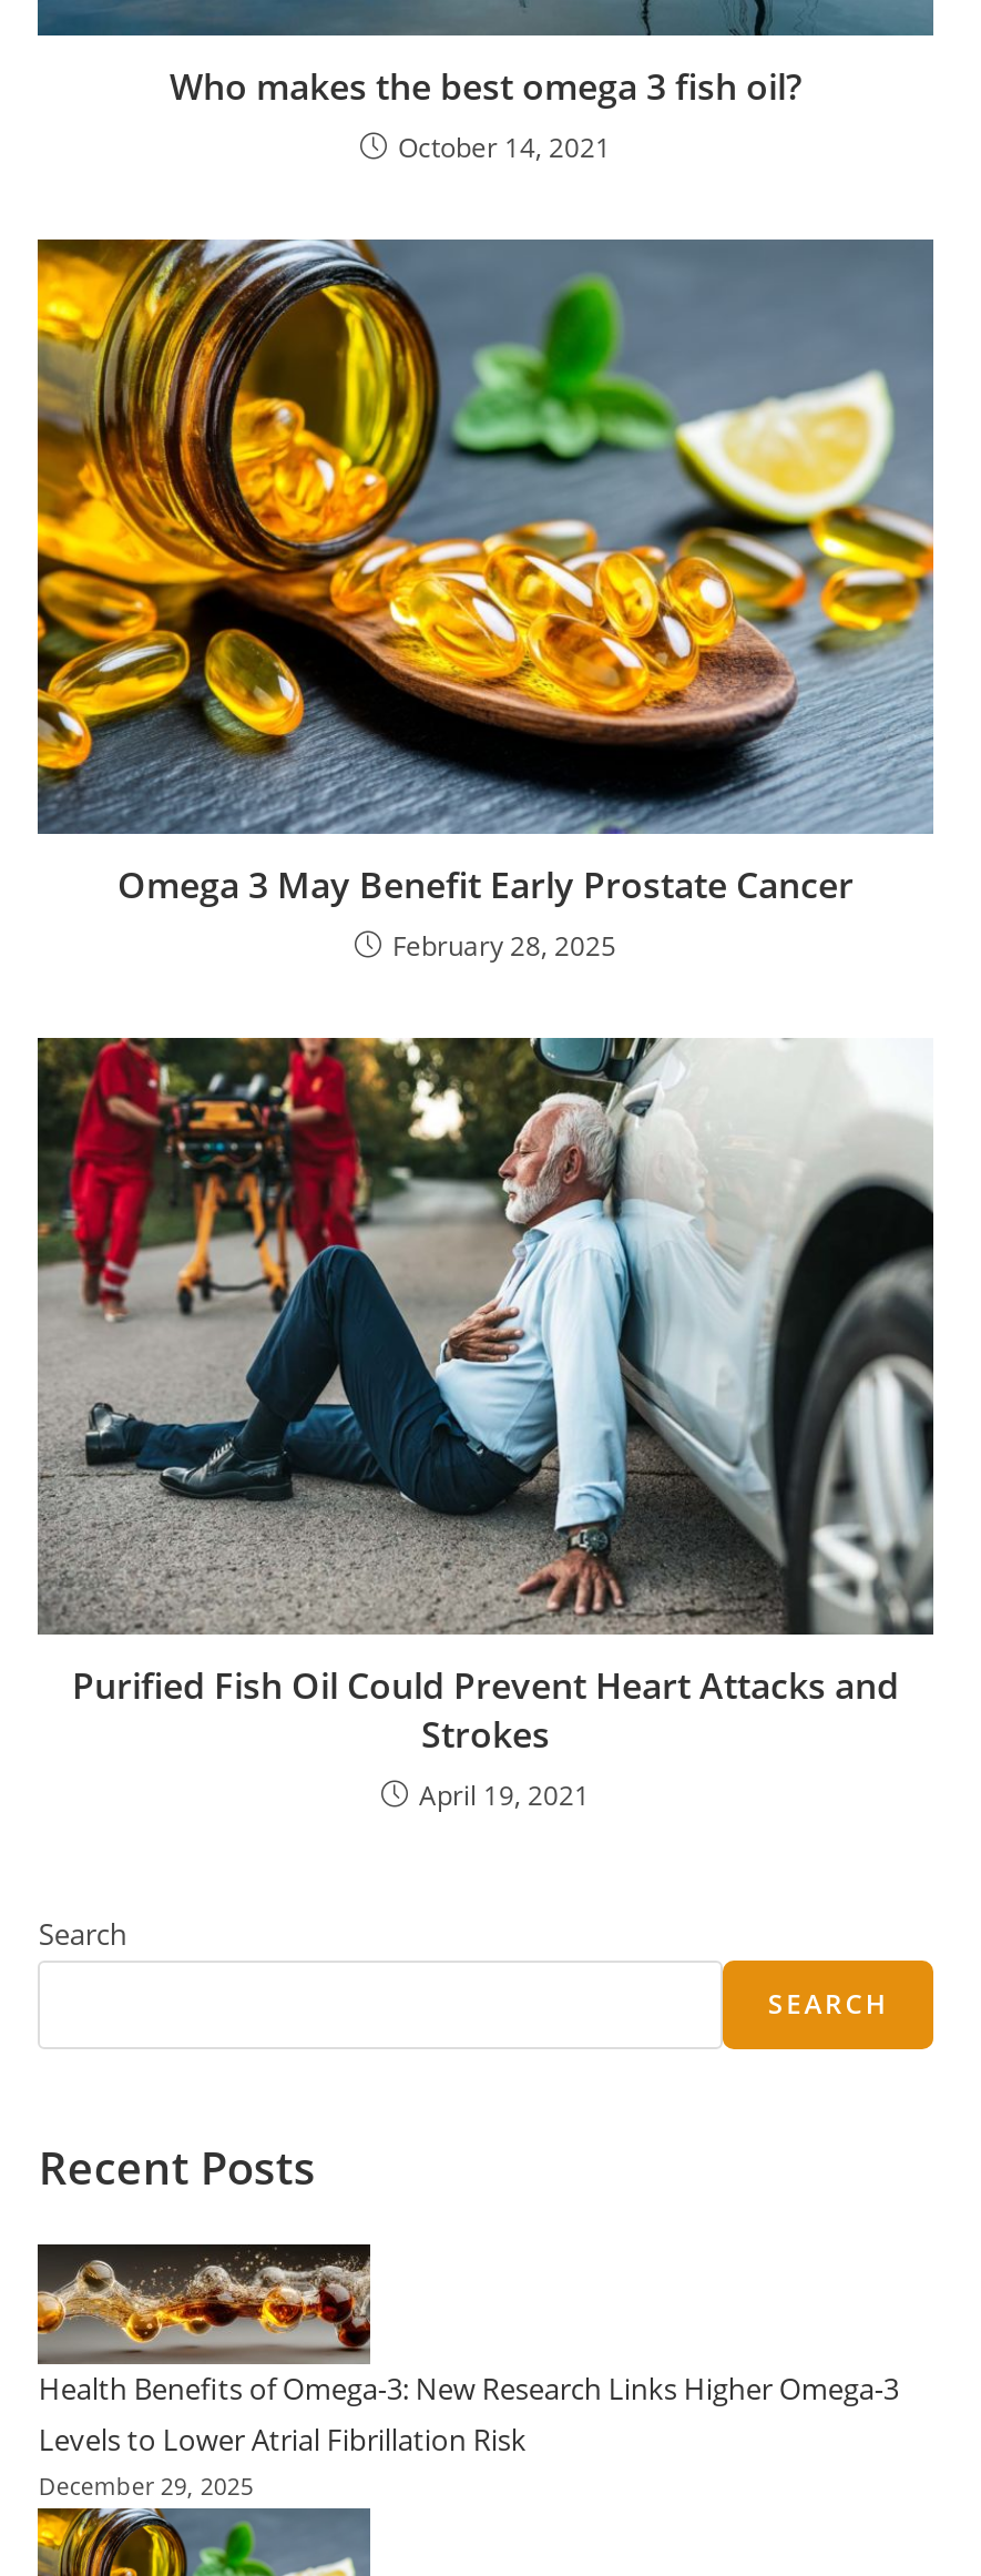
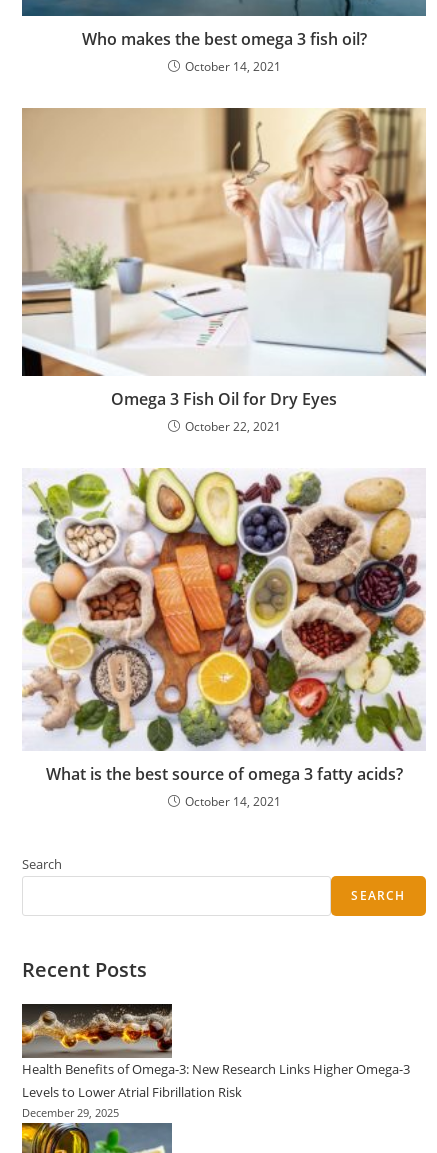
[35,237,936,965] [image] | Omega 3 May Benefit Early Prostate Cancer | February 28, 2025 -> [21,107,427,435] [image] | Omega 3 Fish Oil for Dry Eyes | October 22, 2021
[35,1036,936,1814] [image] | Purified Fish Oil Could Prevent Heart Attacks and | Strokes | April 19, 2021 -> [22,468,426,810] [image] | What is the best source of omega 3 fatty acids? | October 14, 2021

